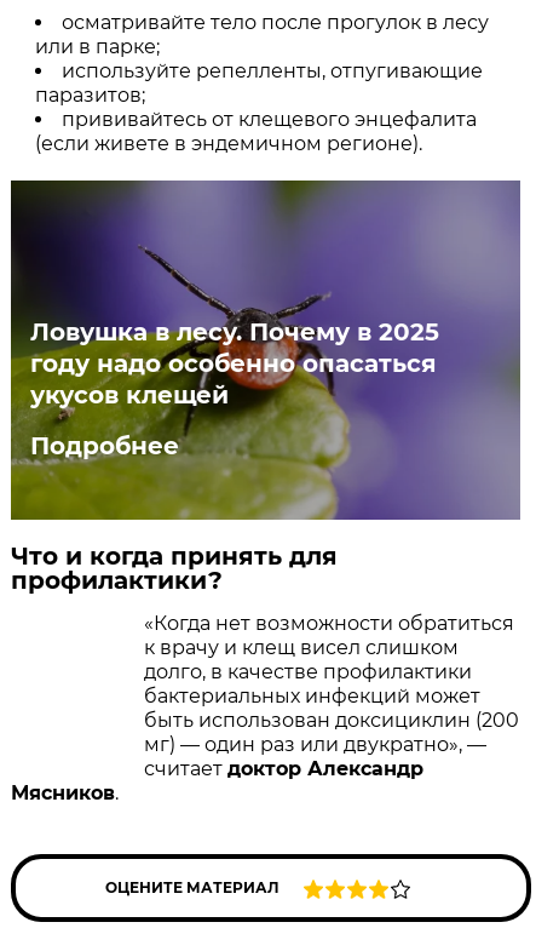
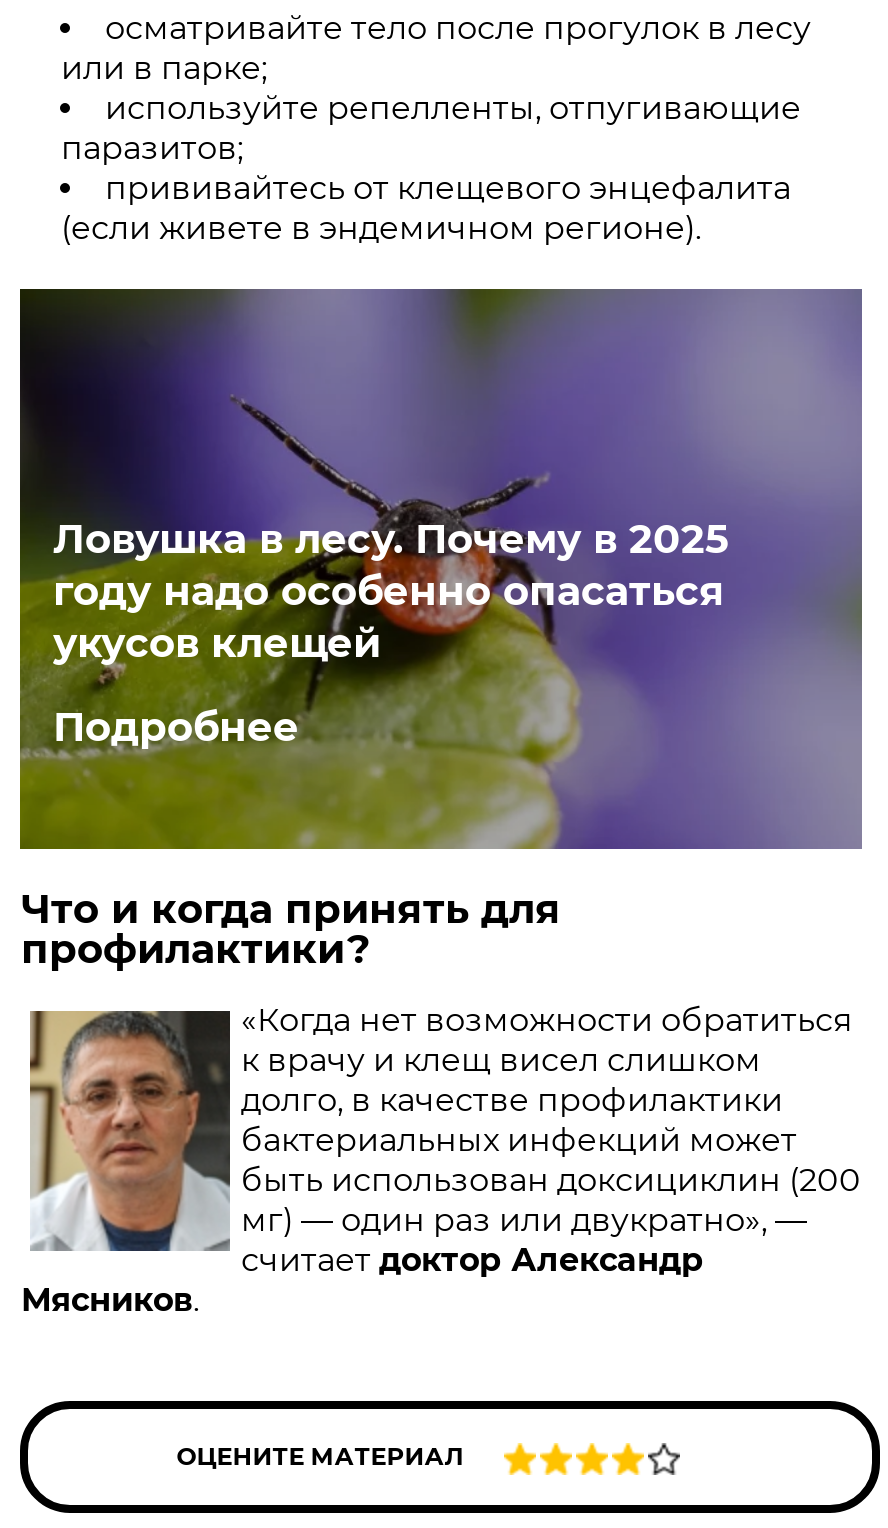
none -> [28,1009,232,1253] [image]

